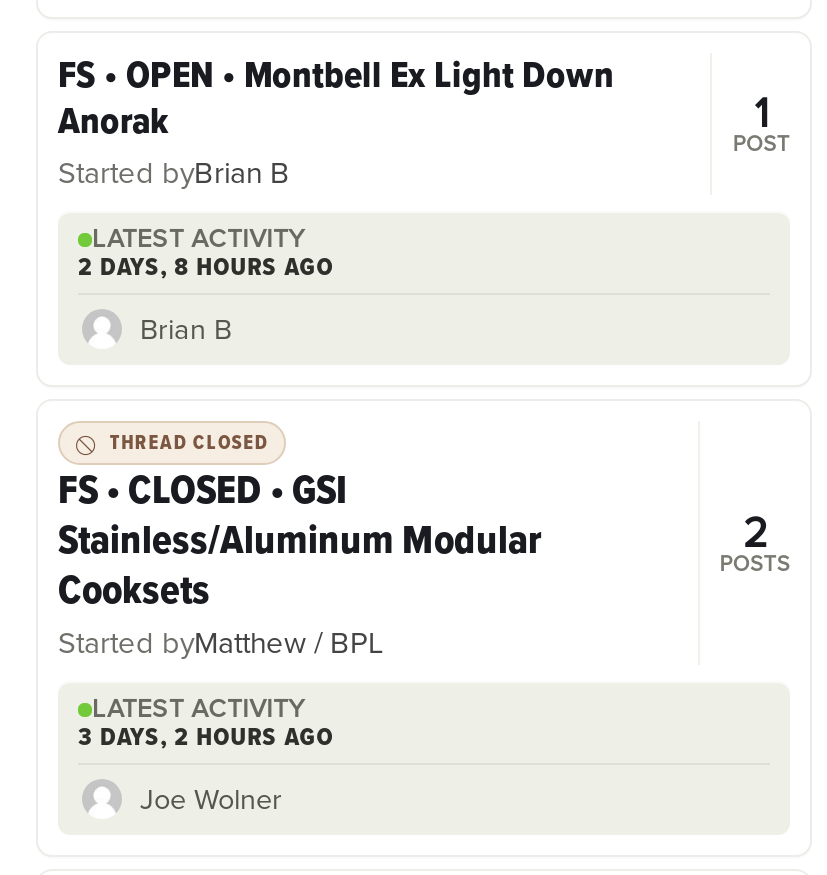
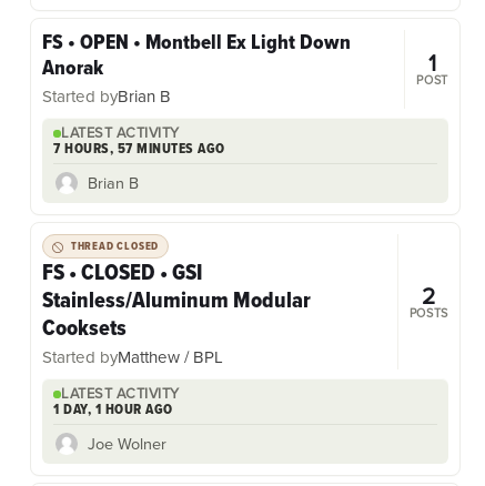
[78,251,333,283] 2 DAYS, 8 HOURS AGO -> [53,140,225,158] 7 HOURS, 57 MINUTES AGO
[78,721,333,753] 3 DAYS, 2 HOURS AGO -> [53,401,173,418] 1 DAY, 1 HOUR AGO

